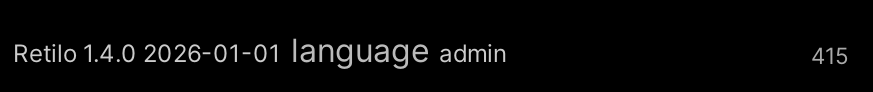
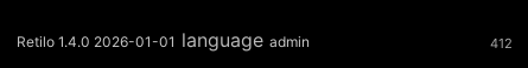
[811,42,849,70] 415 -> [490,35,513,51] 412

